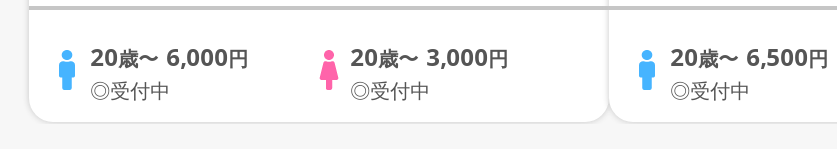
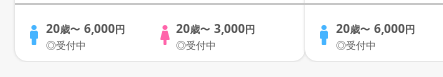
[670,40,828,74] 20歳〜 6,500円 -> [336,20,415,37] 20歳〜 6,000円

